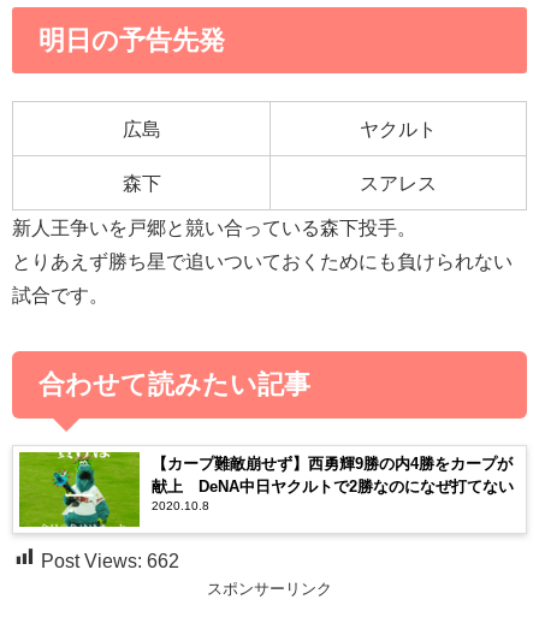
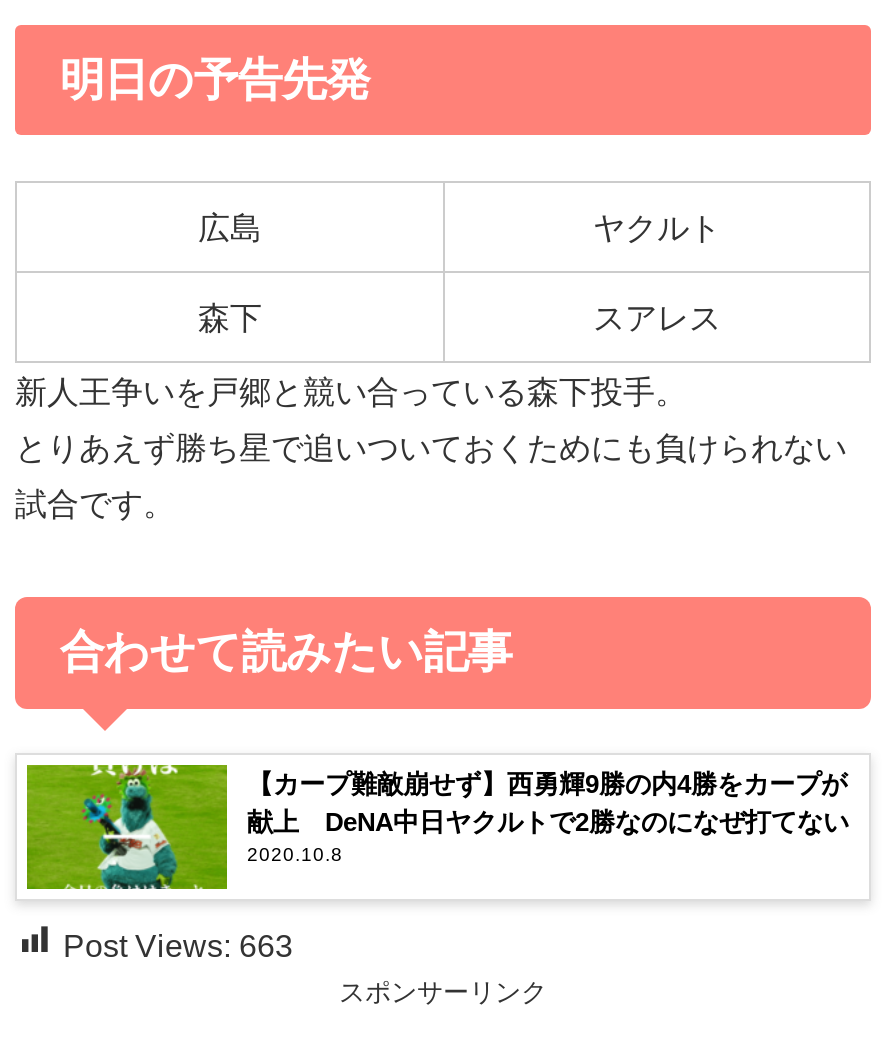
[41,550,179,570] Post Views: 662 -> [63,928,293,960] Post Views: 663

